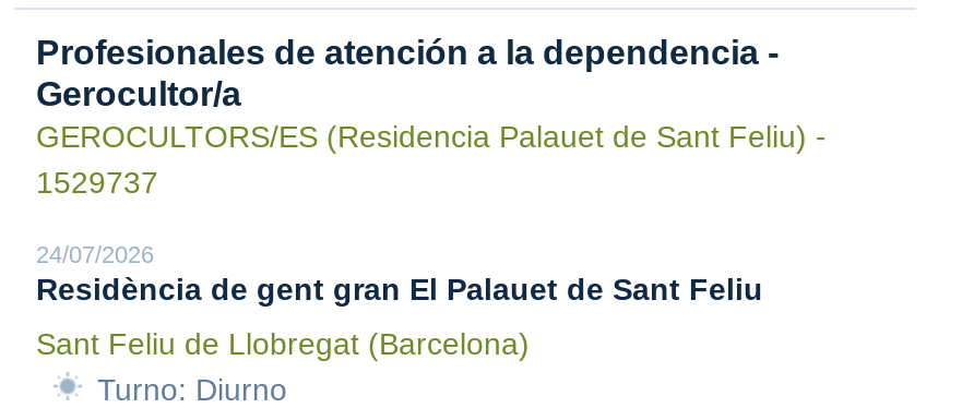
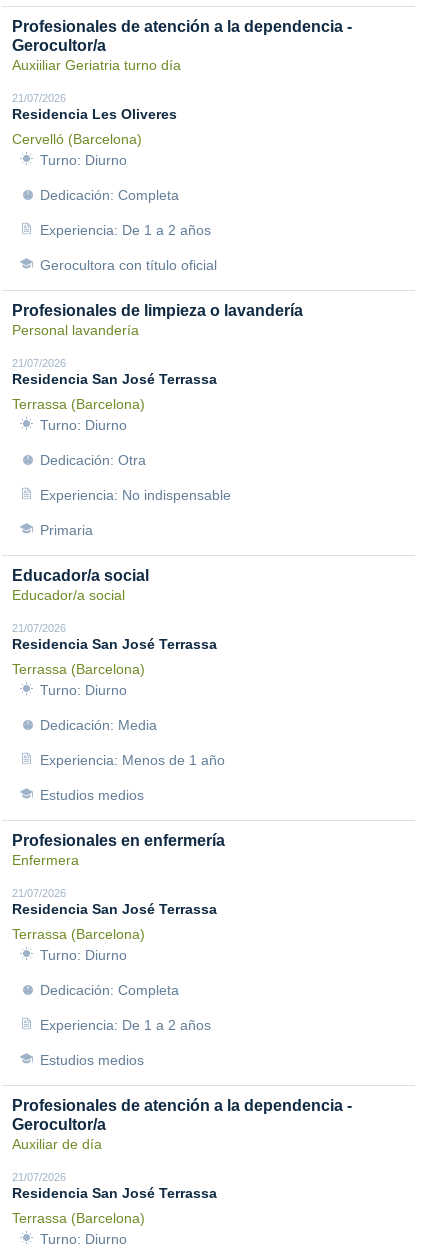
[36,119,827,361] GEROCULTORS/ES (Residencia Palauet de Sant Feliu) - | 1529737 | 24/07/2026 | Residència de gent gran El Palauet de Sant Feliu | Sant Feliu de Llobregat (Barcelona) -> [12,57,352,1226] Auxiiliar Geriatria turno día | 21/07/2026 | Residencia Les Oliveres | Cervelló (Barcelona) | Turno: Diurno | Dedicación: Completa | Experiencia: De 1 a 2 años | Gerocultora con título oficial | Profesionales de limpieza o lavandería | Personal lavandería | 21/07/2026 | Residencia San José Terrassa | Terrassa (Barcelona) | Turno: Diurno | Dedicación: Otra | Experiencia: No indispensable | Primaria | Educador/a social | Educador/a social | 21/07/2026 | Residencia San José Terrassa | Terrassa (Barcelona) | Turno: Diurno | Dedicación: Media | Experiencia: Menos de 1 año | Estudios medios | Profesionales en enfermería | Enfermera | 21/07/2026 | Residencia San José Terrassa | Terrassa (Barcelona) | Turno: Diurno | Dedicación: Completa | Experiencia: De 1 a 2 años | Estudios medios | Profesionales de atención a la dependencia - | Gerocultor/a | Auxiliar de día | 21/07/2026 | Residencia San José Terrassa | Terrassa (Barcelona)

